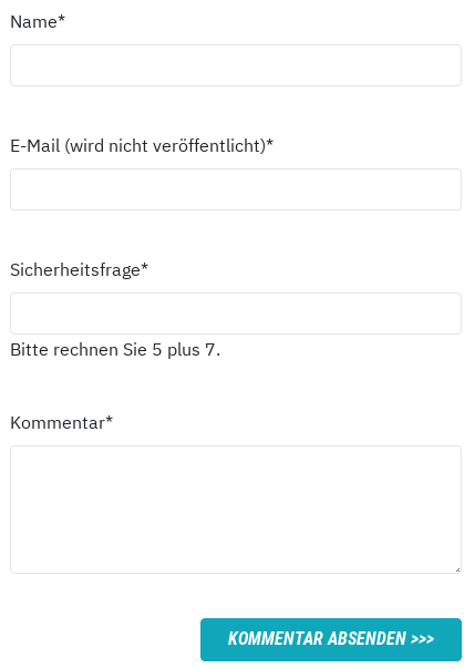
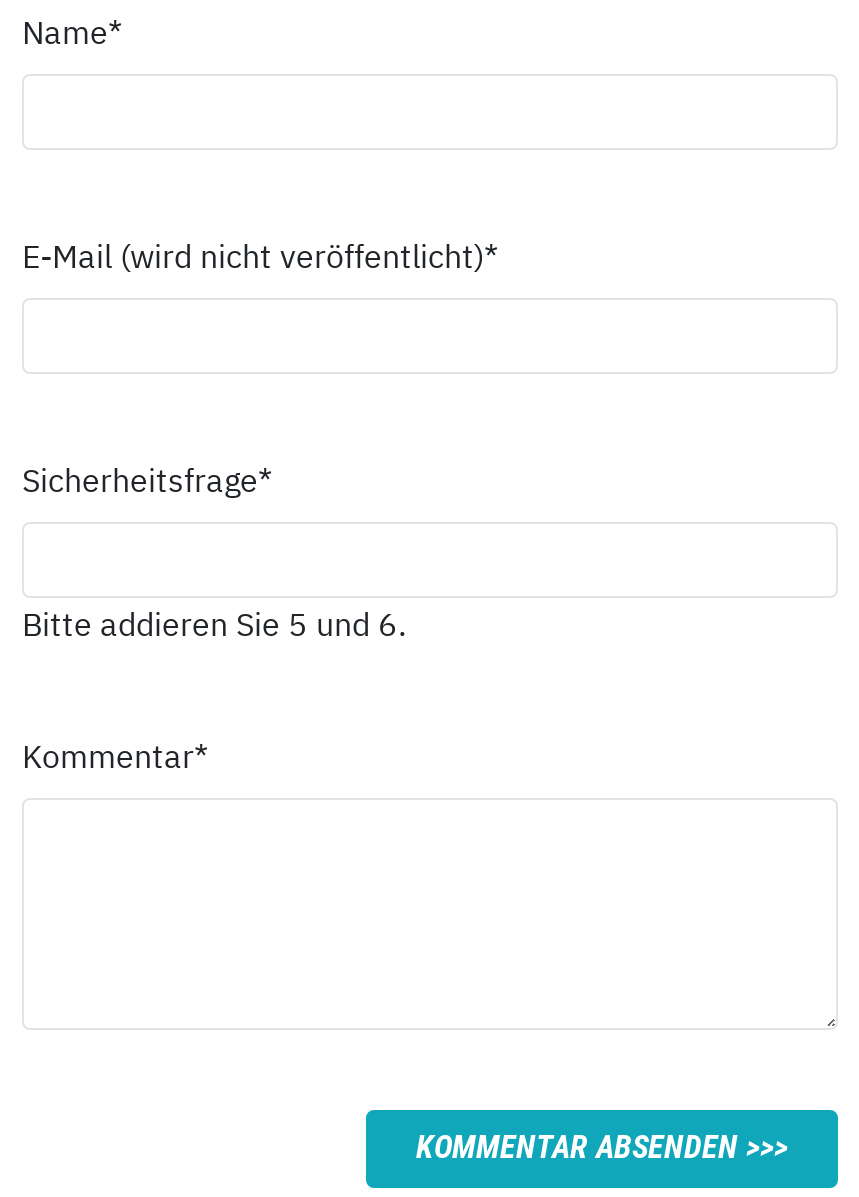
[10,338,220,360] Bitte rechnen Sie 5 plus 7. -> [22,604,406,644] Bitte addieren Sie 5 und 6.

